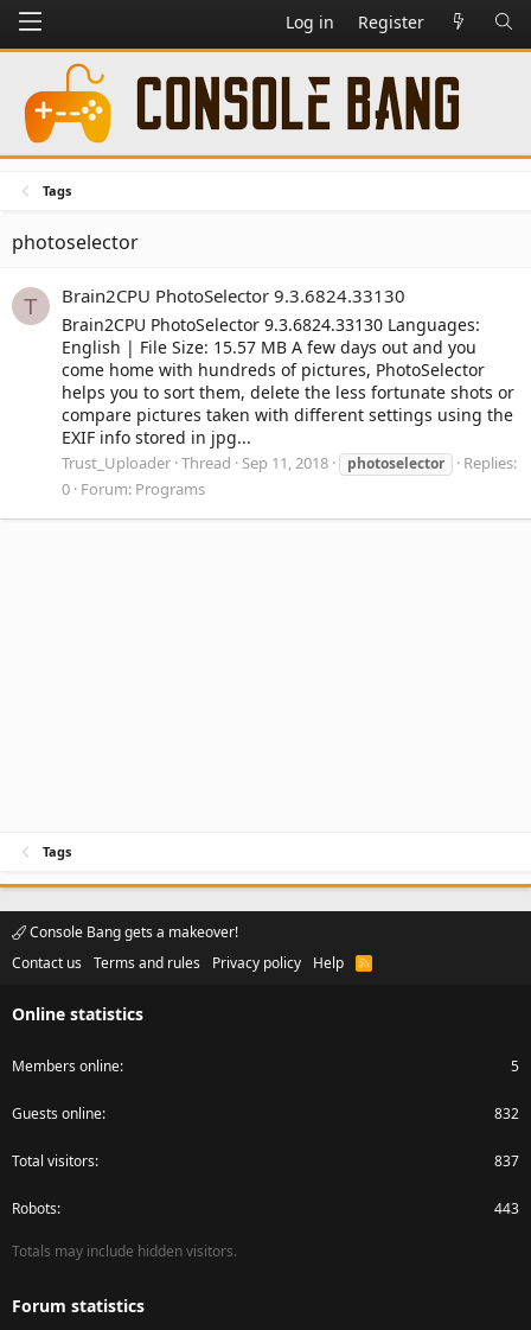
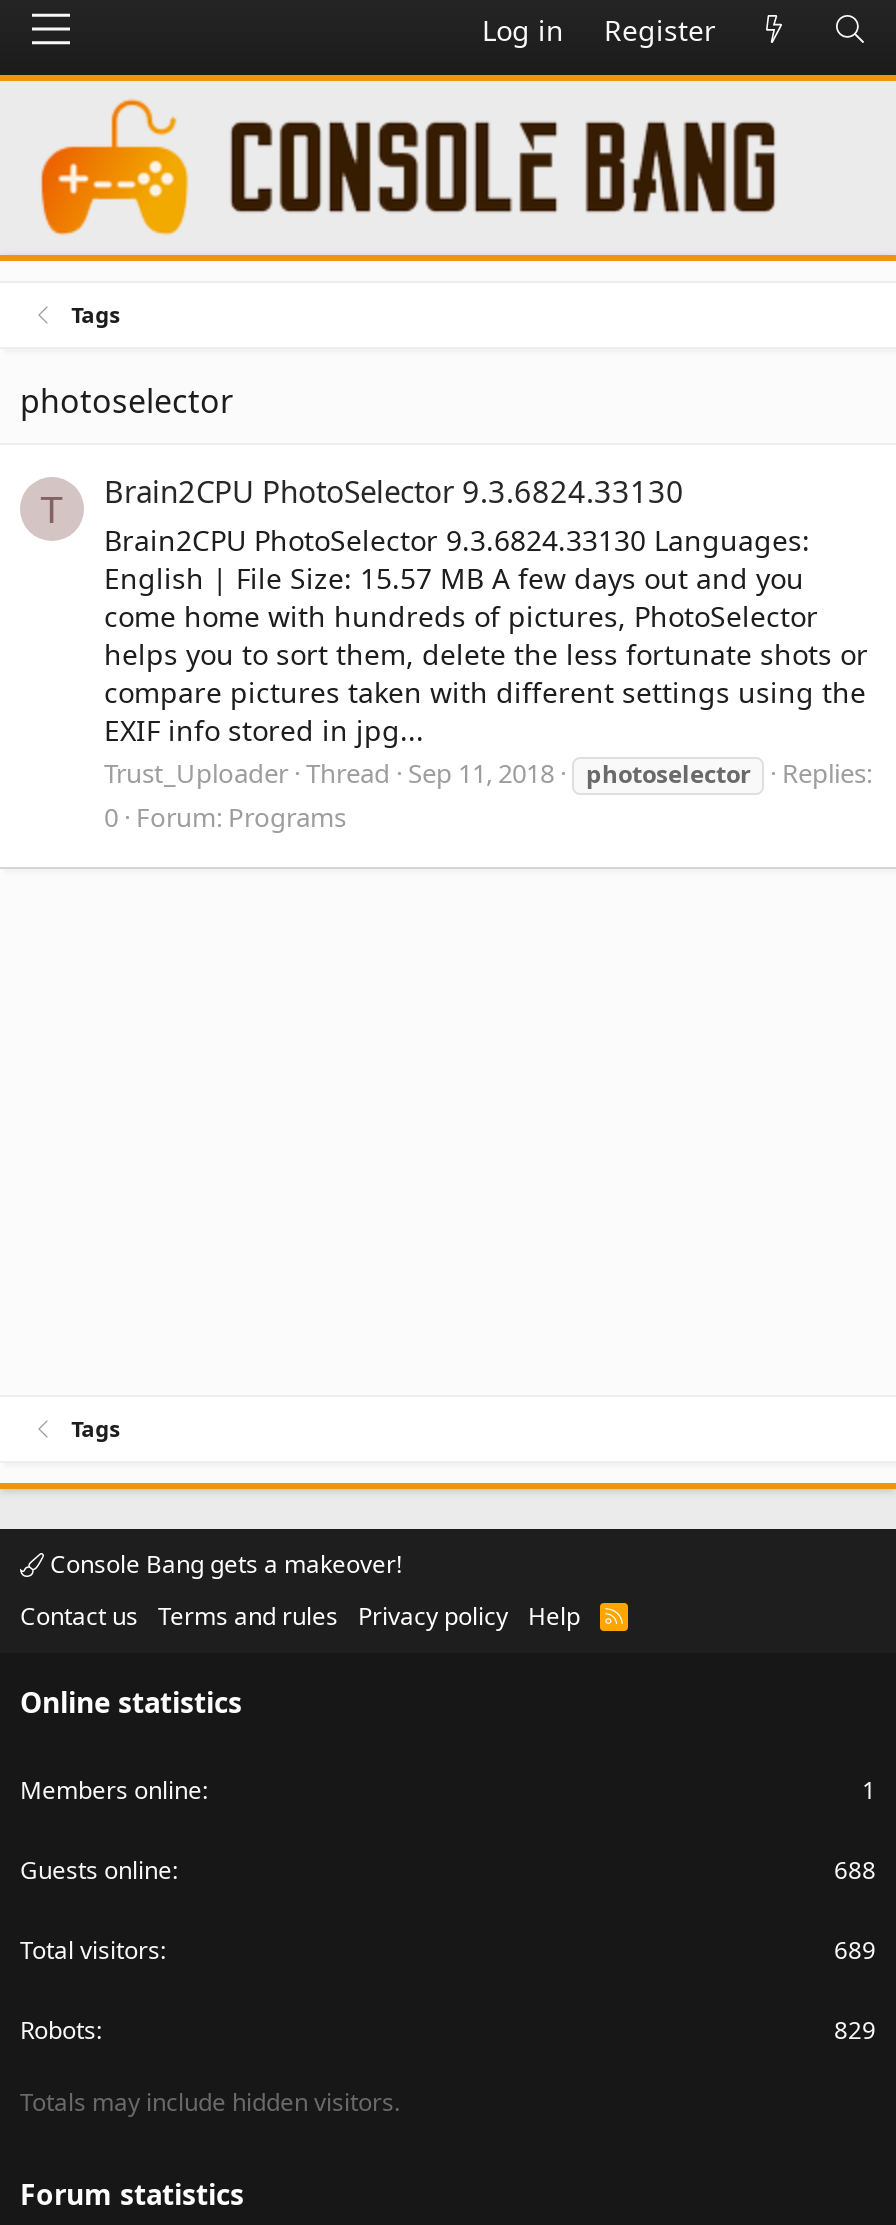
[511,1056,519,1076] 5 -> [862,1773,876,1807] 1
[494,1104,519,1124] 832 -> [834,1853,876,1887] 688
[494,1151,519,1171] 837 -> [834,1933,876,1967] 689
[494,1198,519,1219] 443 -> [834,2013,876,2047] 829

